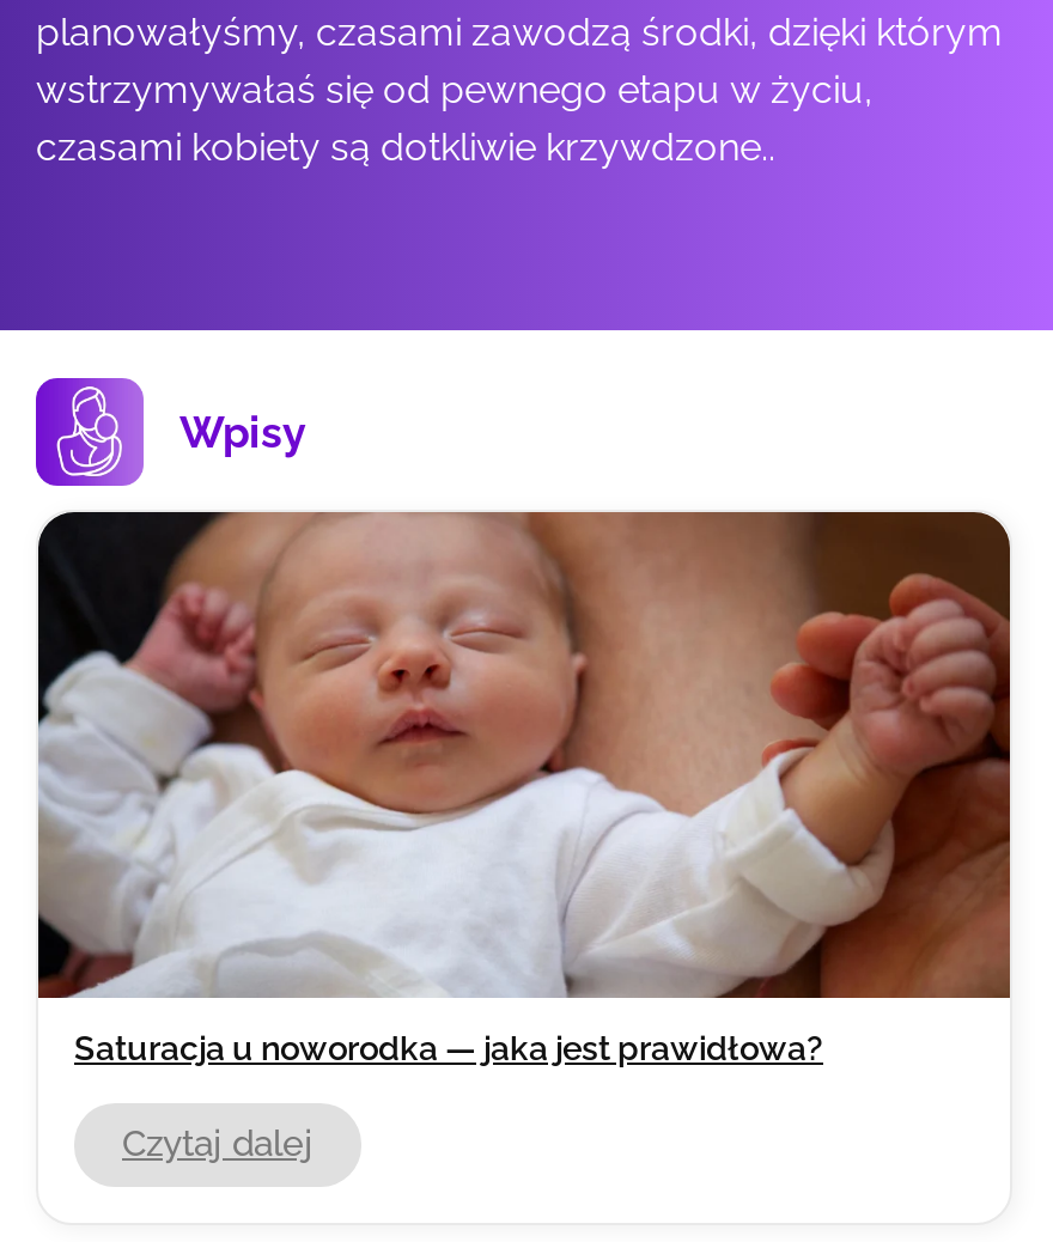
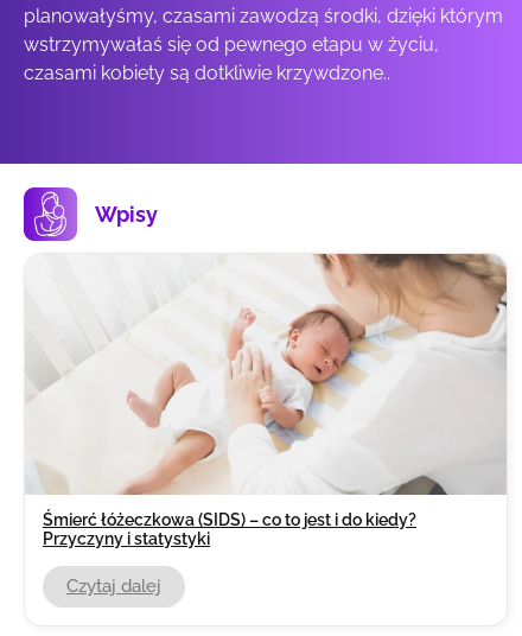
[36,510,1012,1068] [image] | Saturacja u noworodka — jaka jest prawidłowa? -> [25,253,508,549] [image] | Śmierć łóżeczkowa (SIDS) – co to jest i do kiedy? | Przyczyny i statystyki

